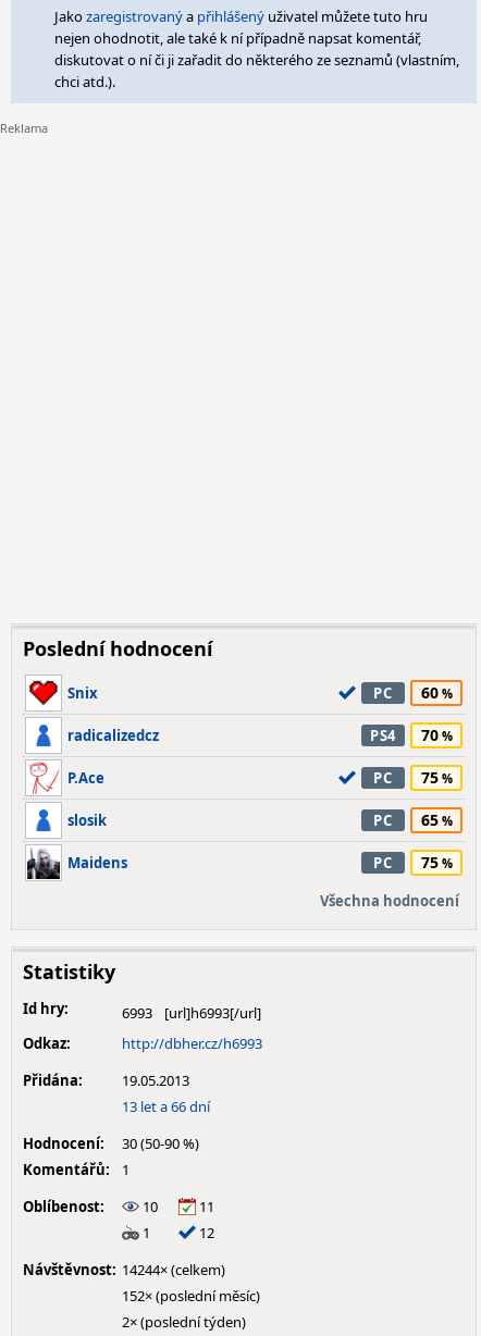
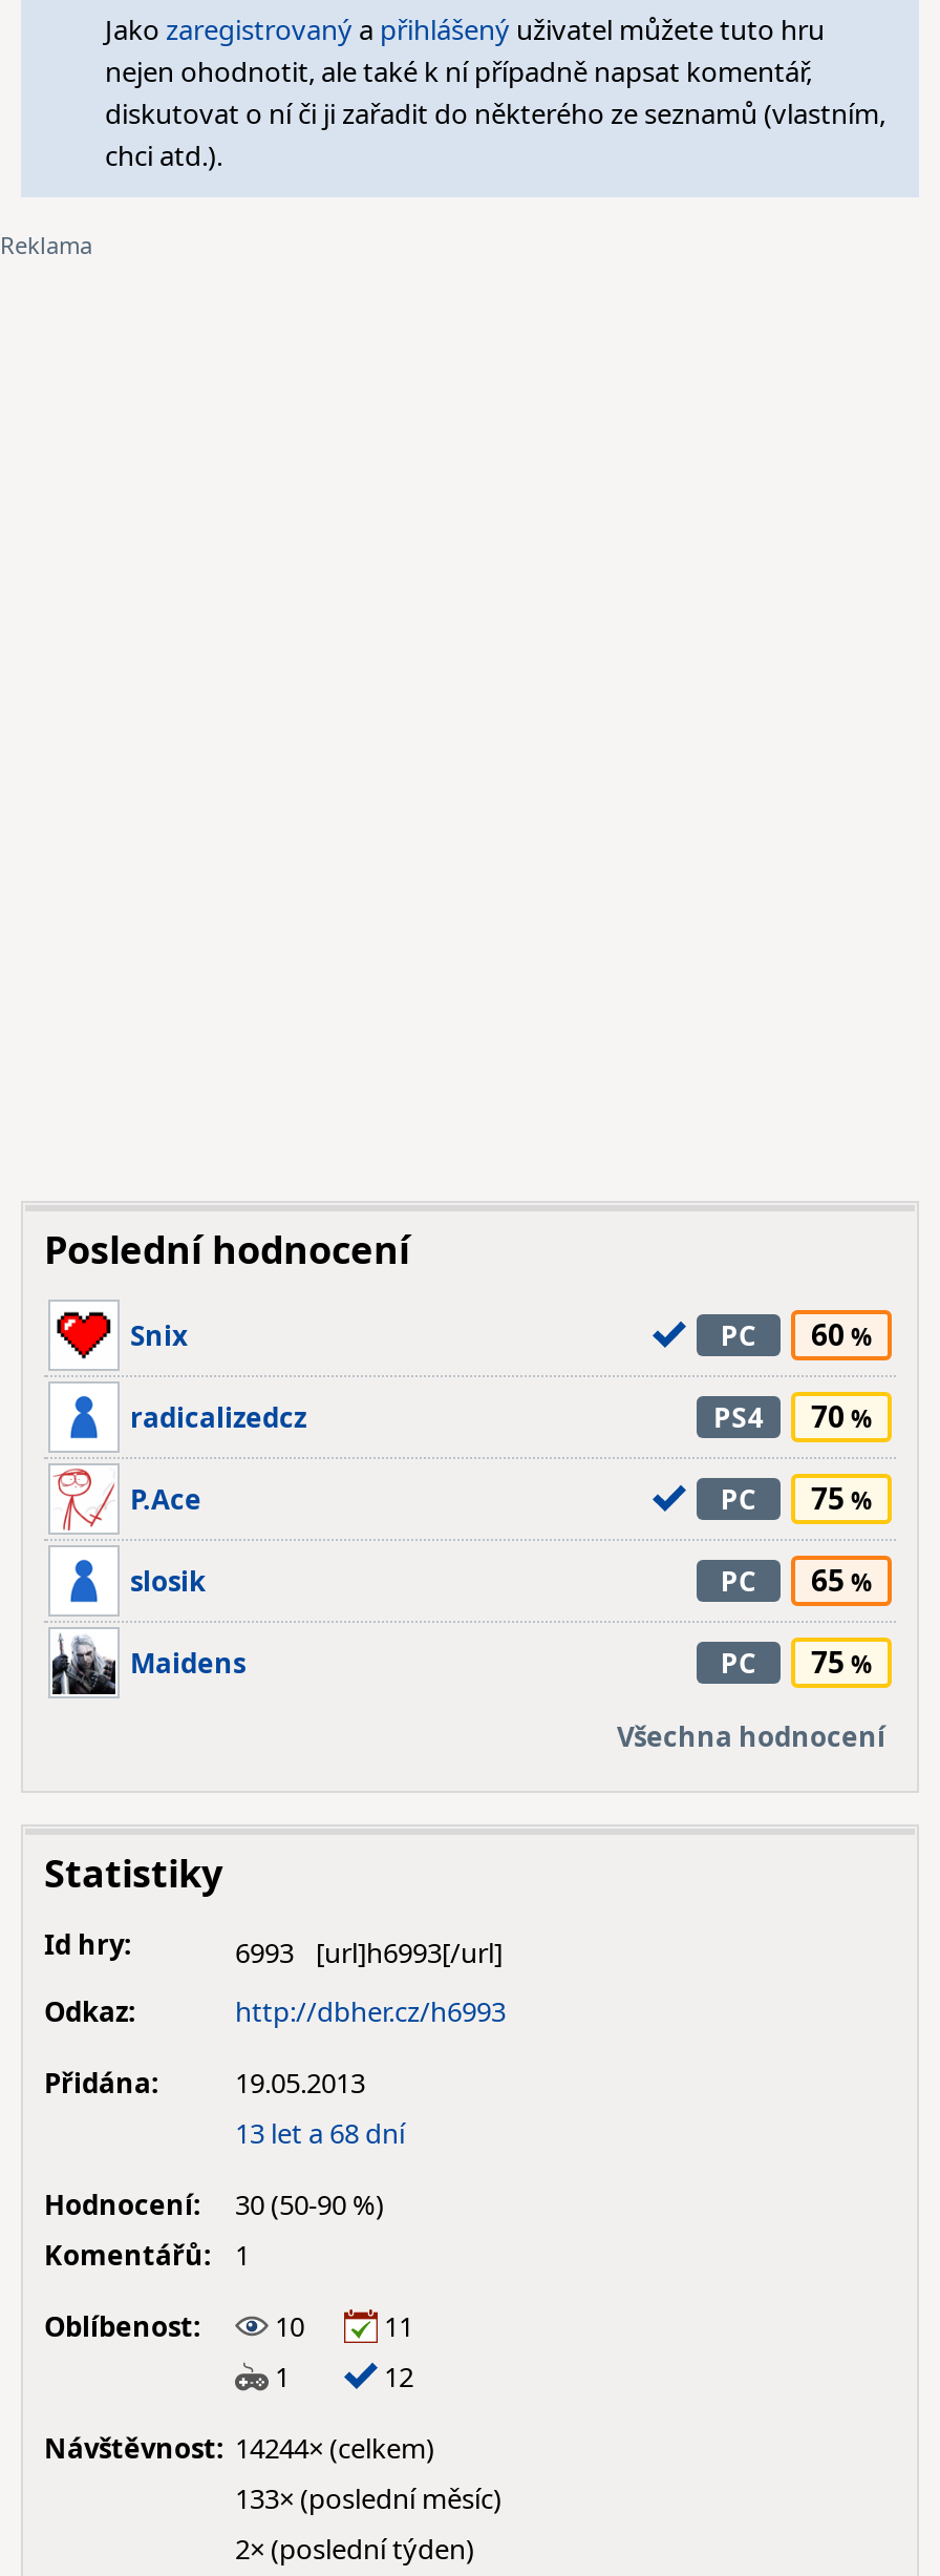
[122,1097,210,1116] 13 let a 66 dní -> [235,2114,405,2152] 13 let a 68 dní
[122,1286,260,1306] 152× (poslední měsíc) -> [235,2479,501,2517] 133× (poslední měsíc)

